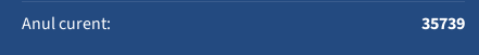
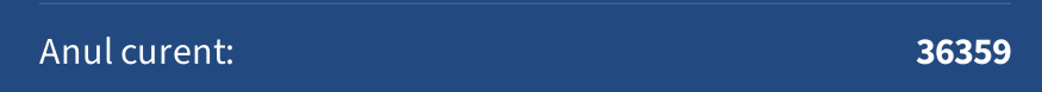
[421,11,465,35] 35739 -> [916,25,1011,77] 36359

